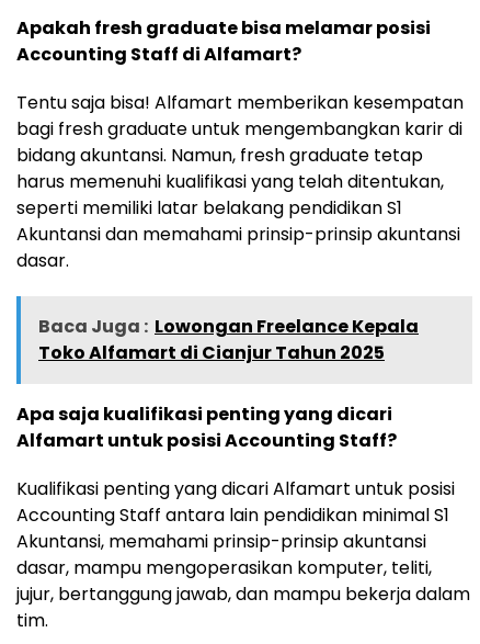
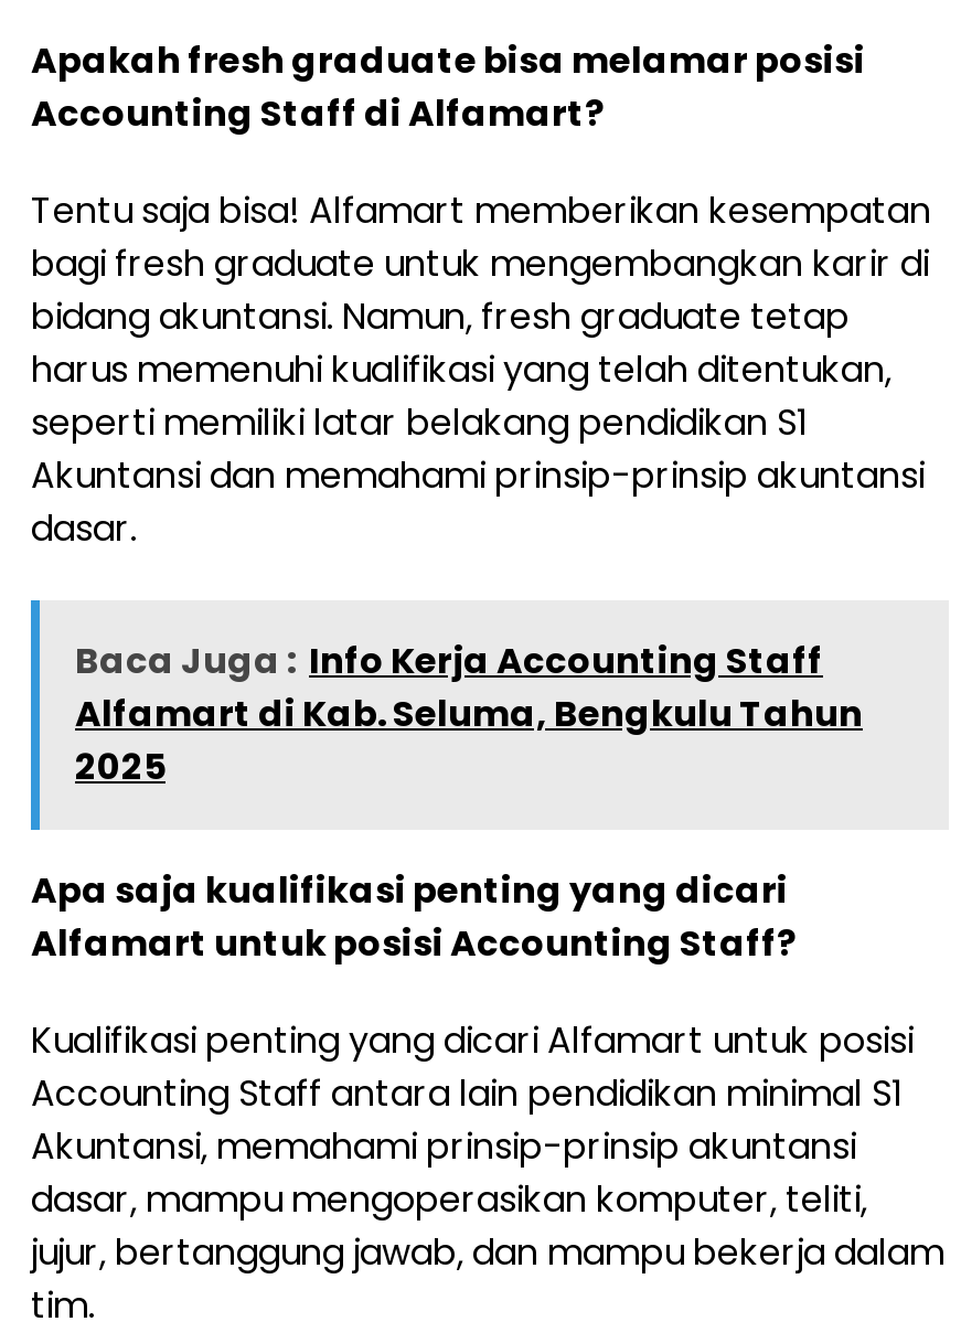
[38,313,419,365] Baca Juga : Lowongan Freelance Kepala | Toko Alfamart di Cianjur Tahun 2025 -> [75,635,863,792] Baca Juga : Info Kerja Accounting Staff | Alfamart di Kab. Seluma, Bengkulu Tahun | 2025

